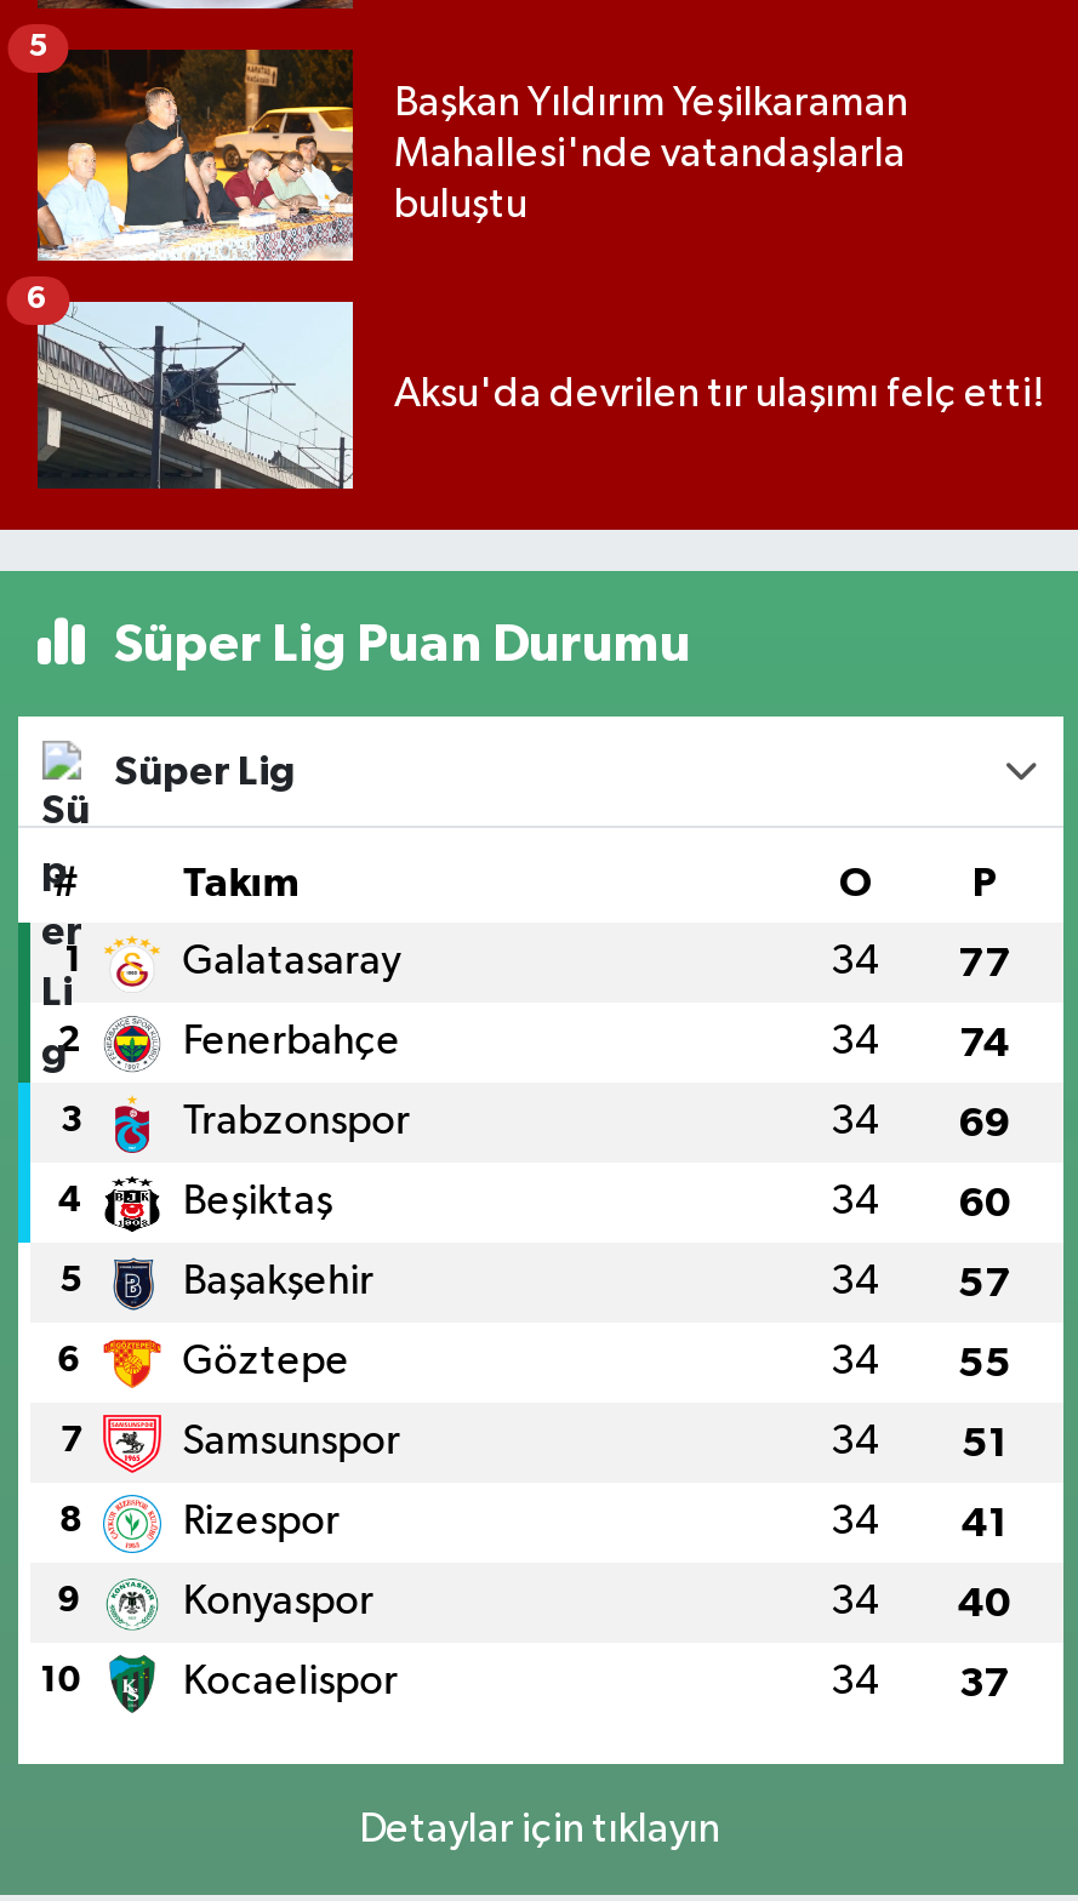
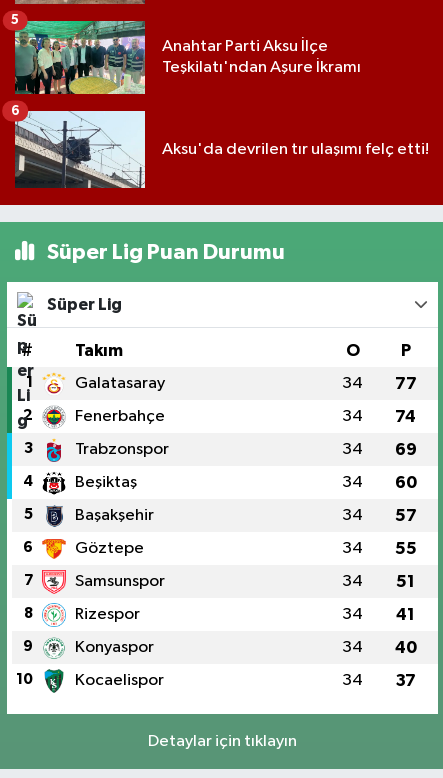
[35,48,908,264] [image] | Başkan Yıldırım Yeşilkaraman | Mahallesi'nde vatandaşlarla | buluştu -> [14,20,361,95] [image] | Anahtar Parti Aksu İlçe | Teşkilatı'ndan Aşure İkramı

